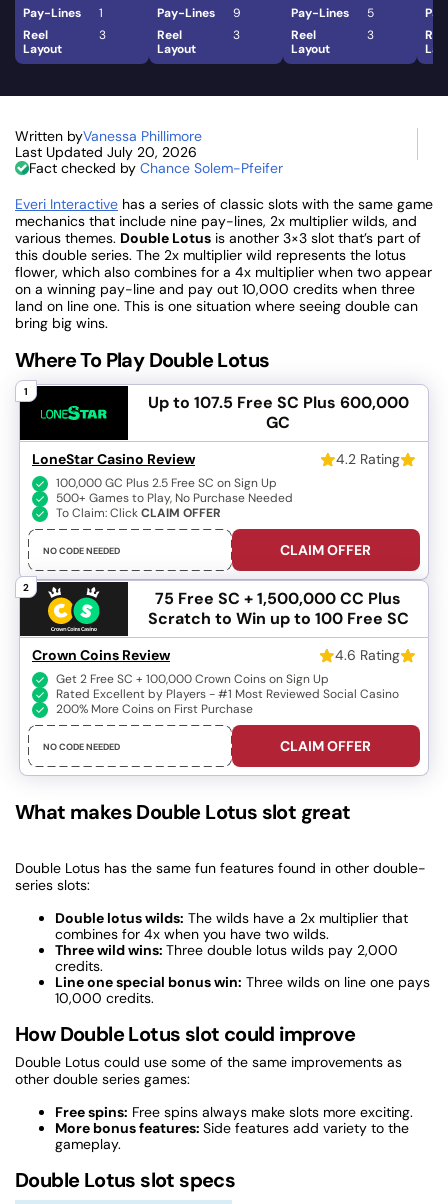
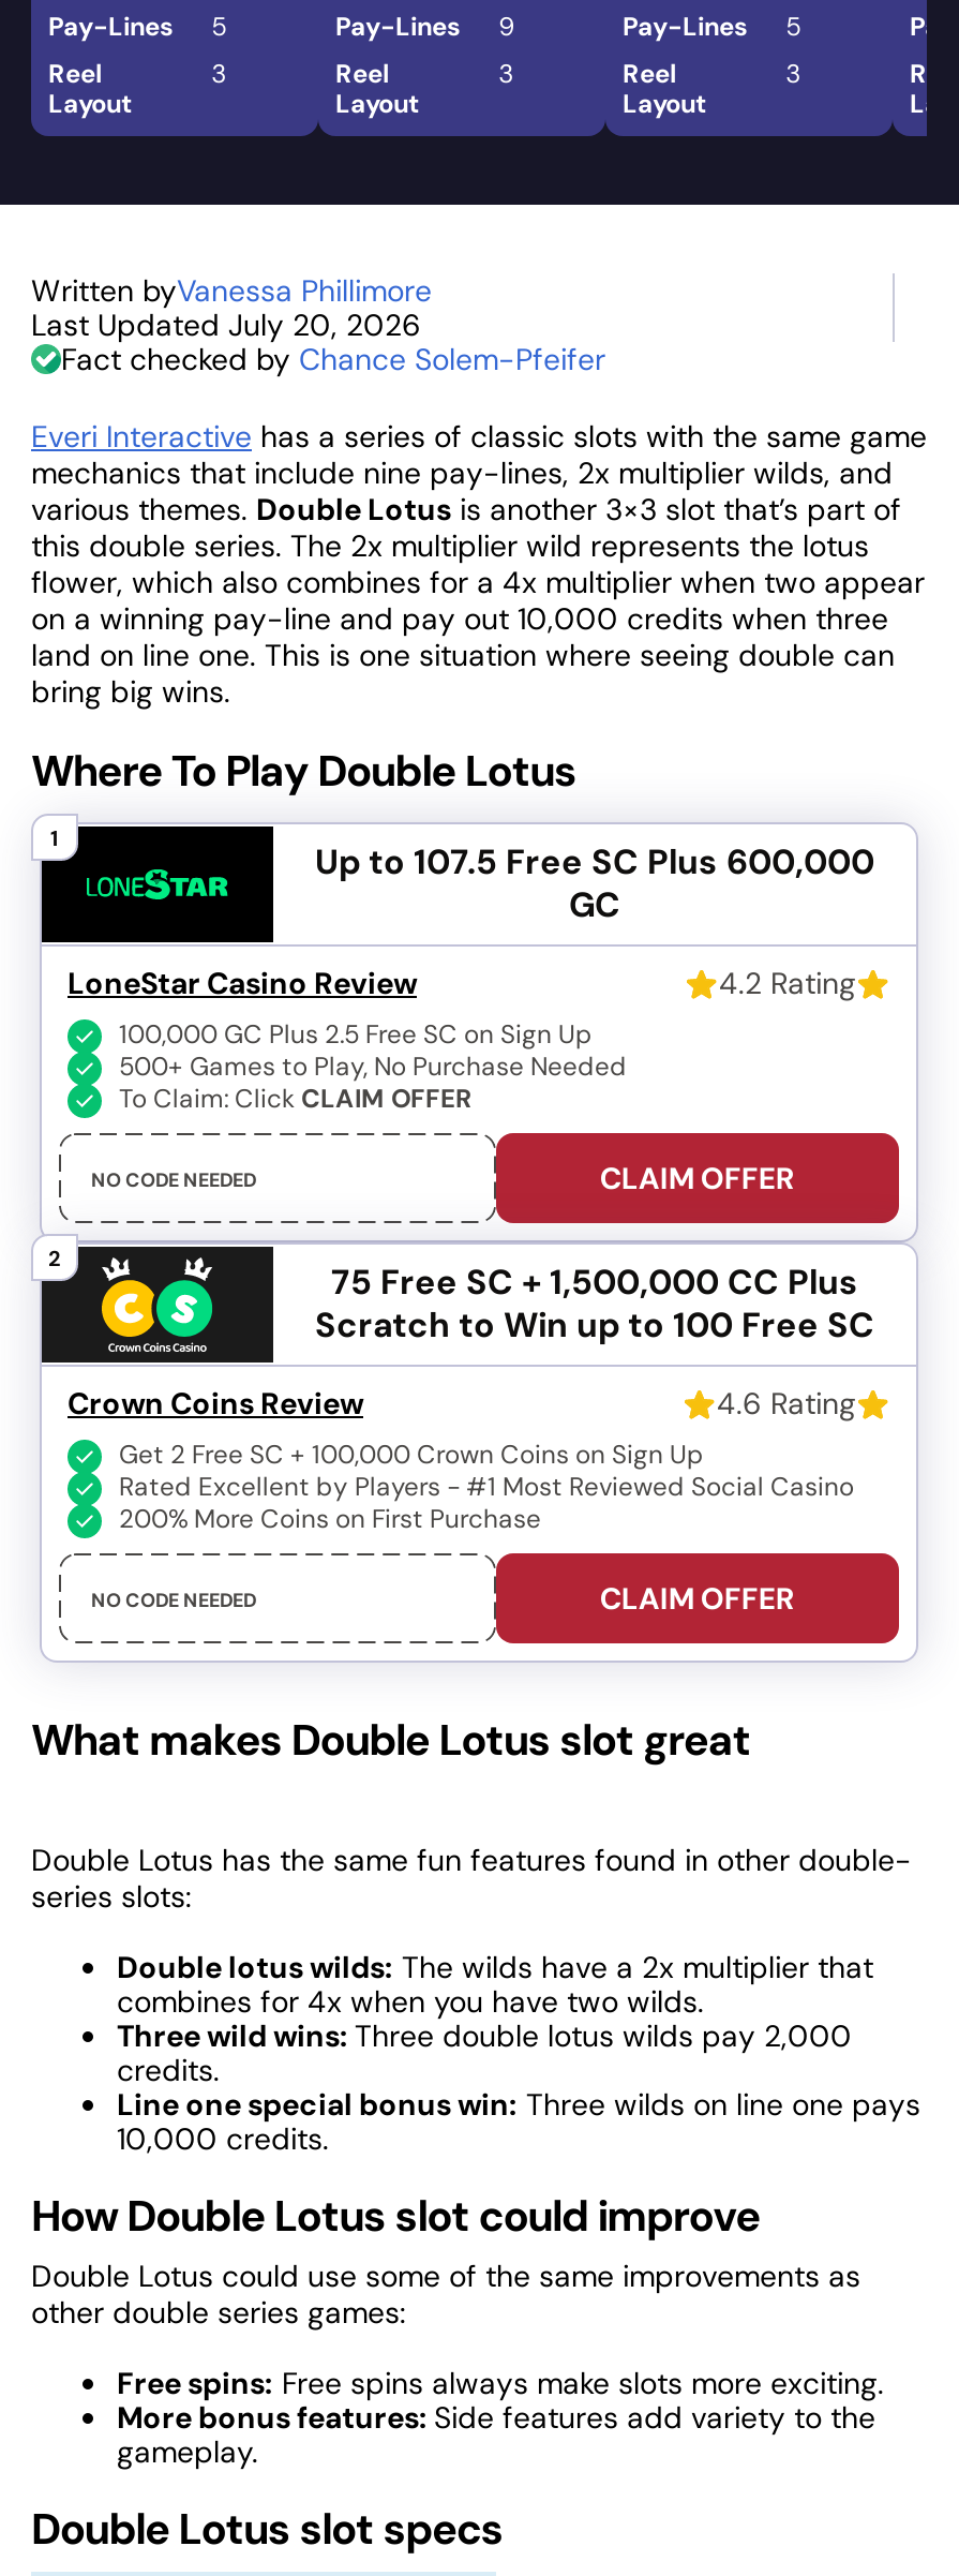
[23,5,103,21] Pay-Lines 1 -> [48,10,226,44] Pay-Lines 5

